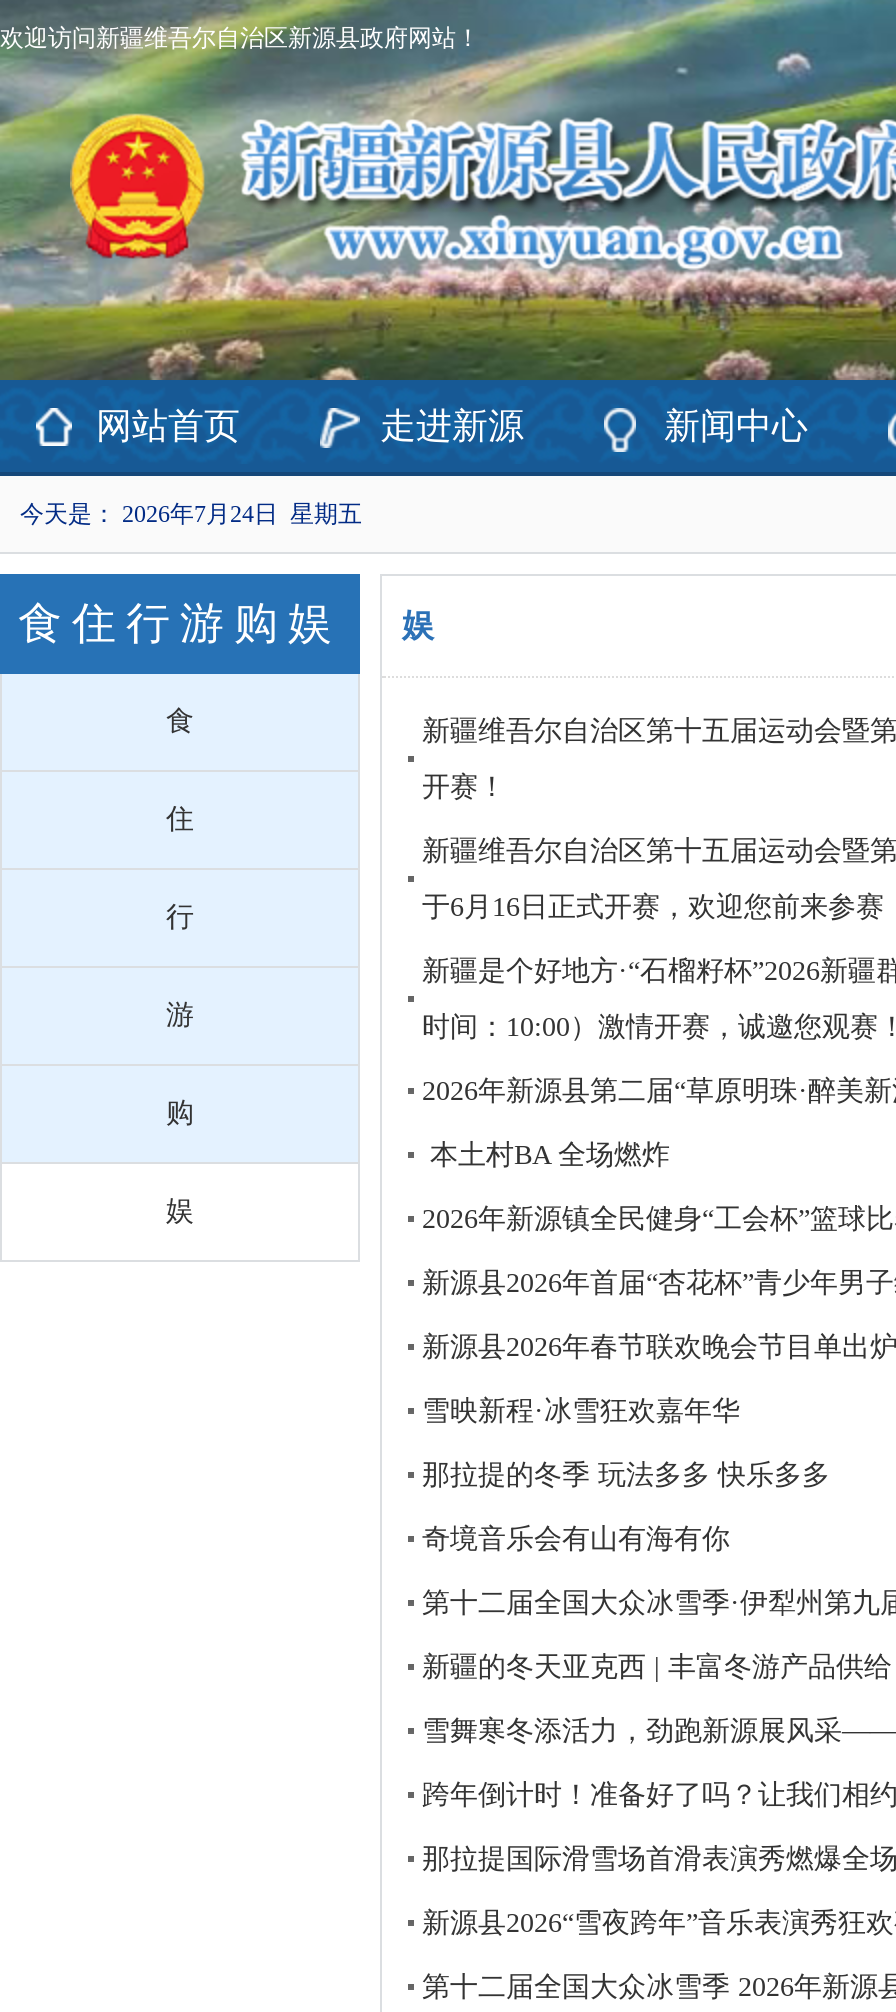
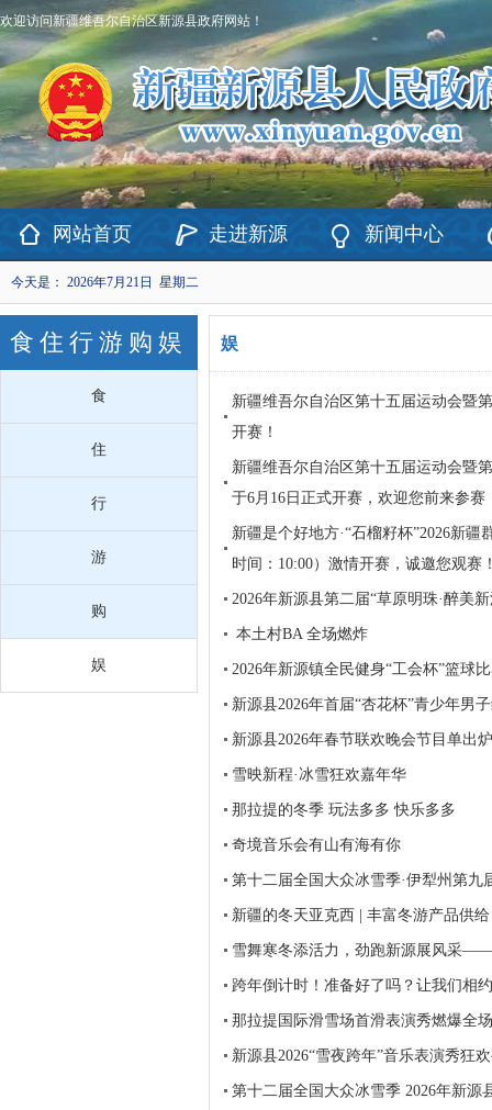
[20,500,362,528] 今天是： 2026年7月24日 星期五 -> [11,274,199,290] 今天是： 2026年7月21日 星期二

